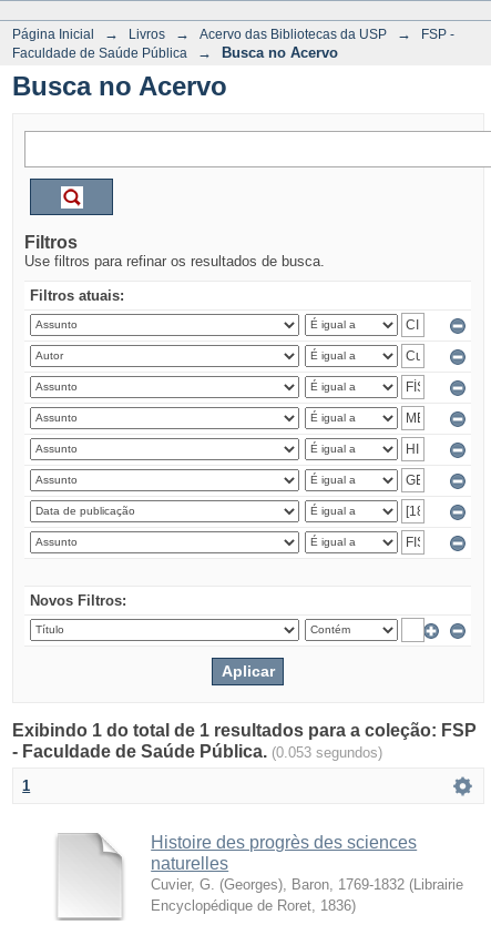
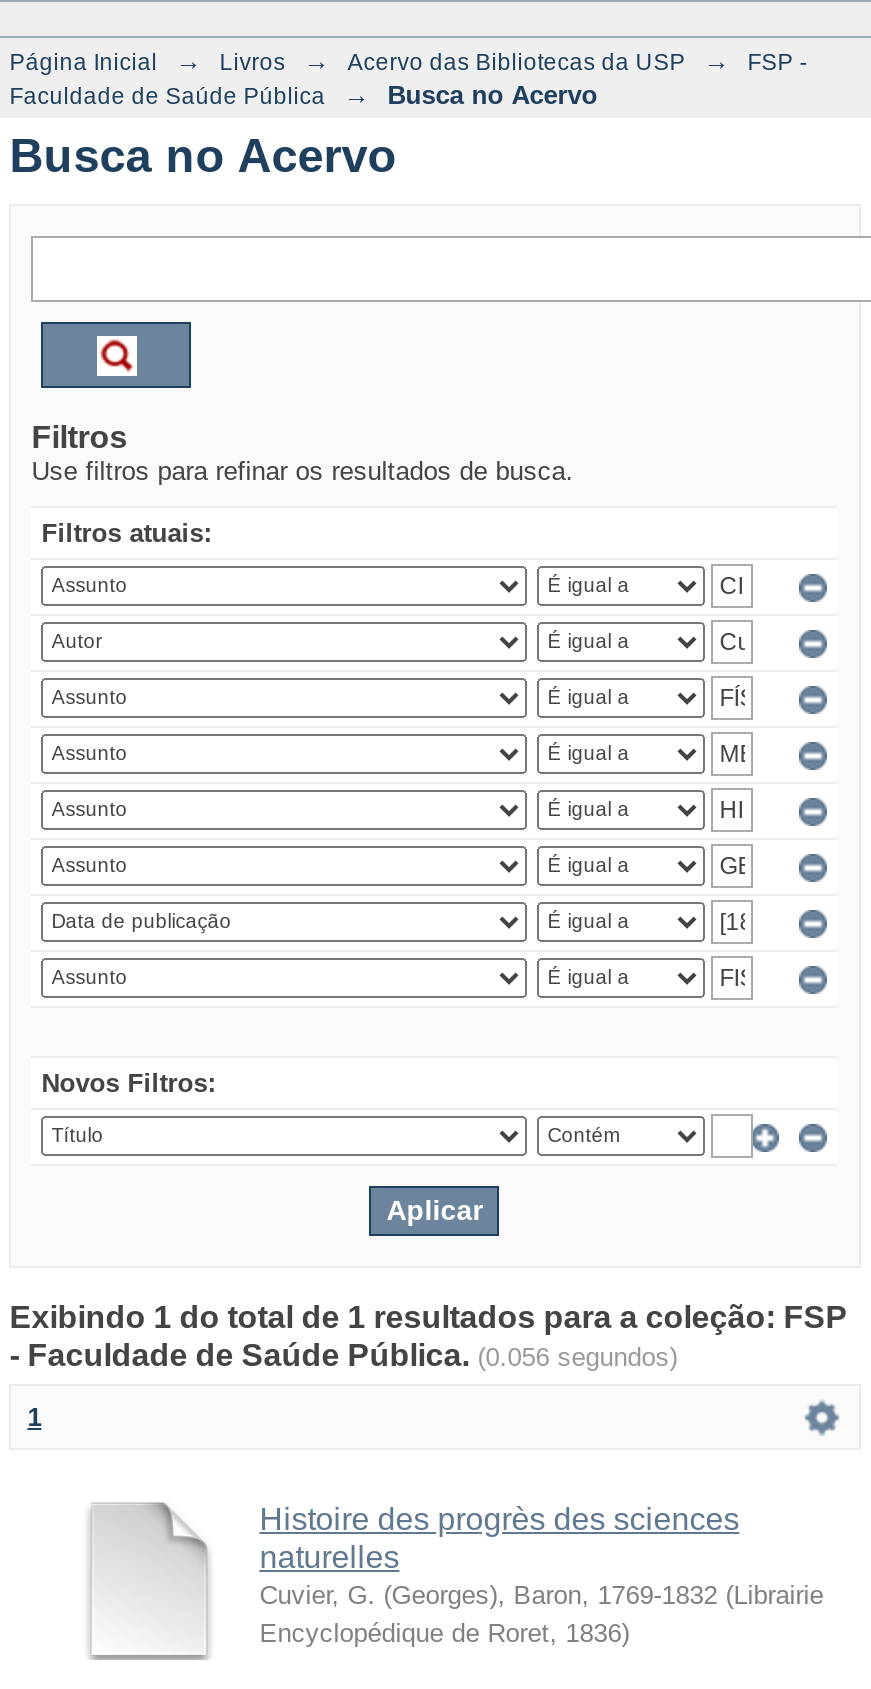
[12,742,383,761] - Faculdade de Saúde Pública. (0.053 segundos) -> [9,1338,677,1372] - Faculdade de Saúde Pública. (0.056 segundos)

